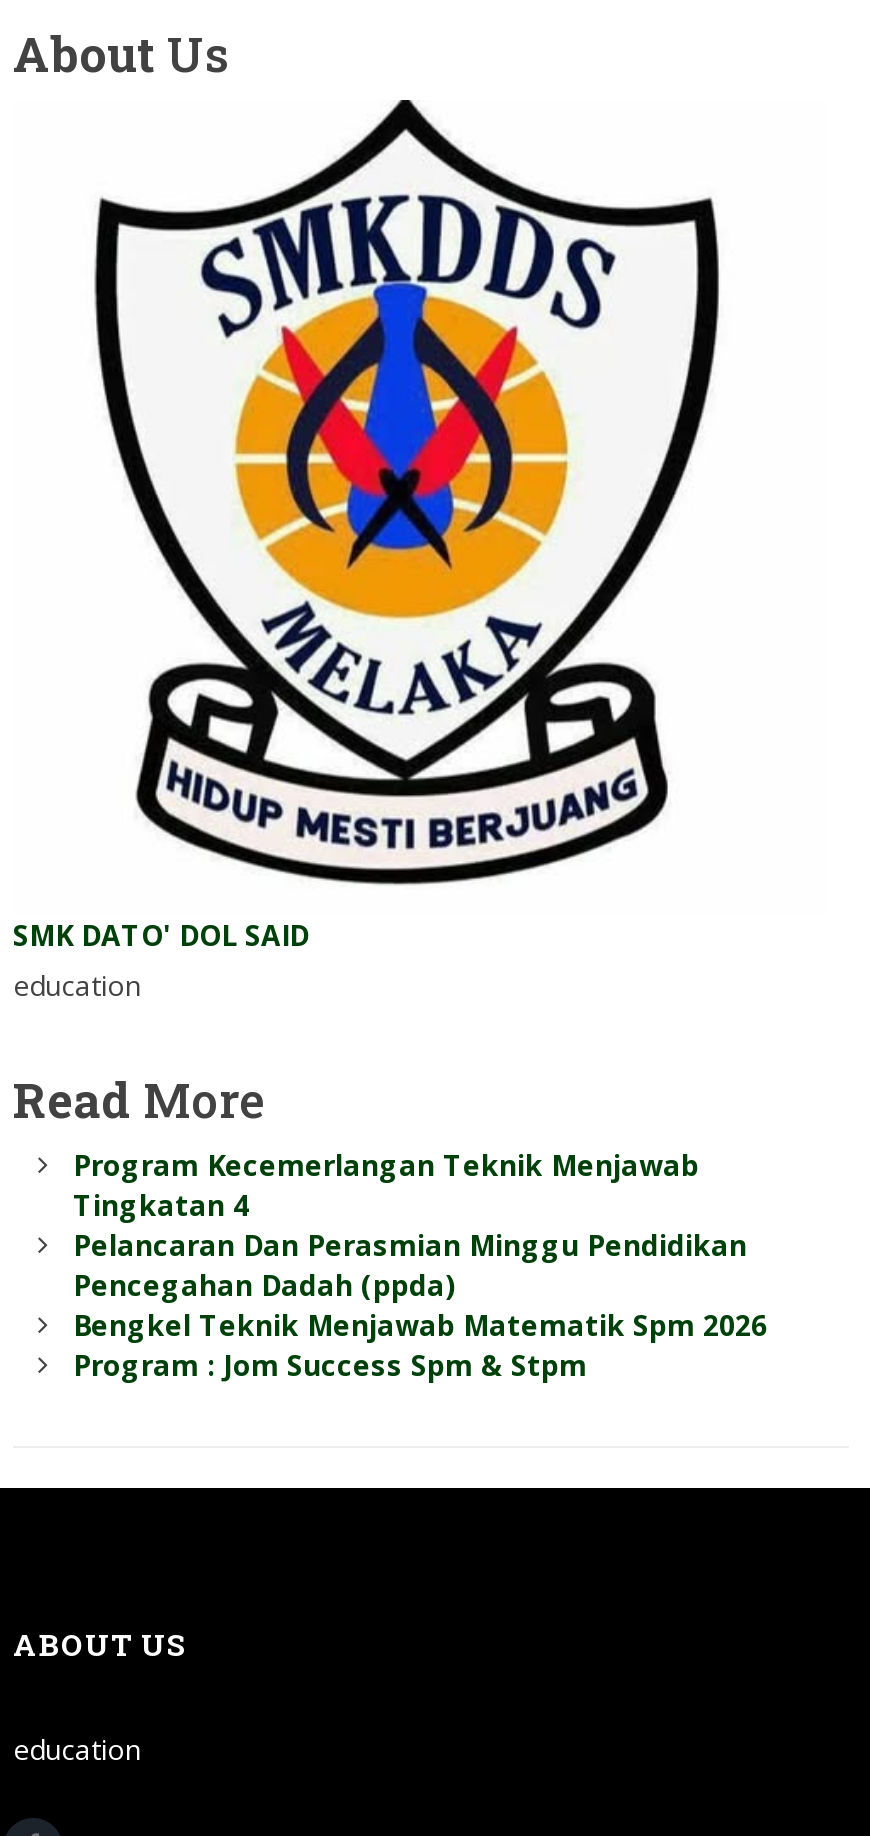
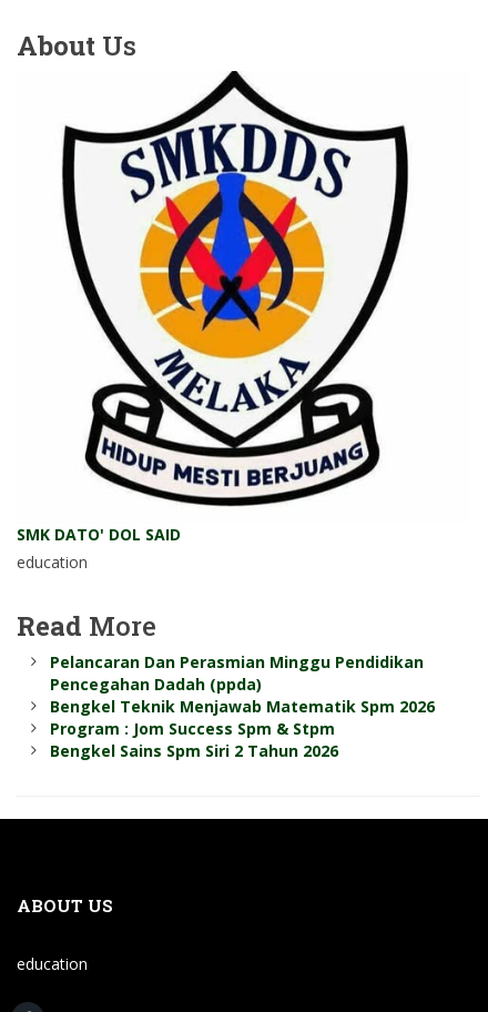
[73,1145,699,1223] Program Kecemerlangan Teknik Menjawab | Tingkatan 4 -> none
moved [73,1225,767,1383] -> [50,651,435,739]: Pelancaran Dan Perasmian Minggu Pendidikan | Pencegahan Dadah (ppda) | Bengkel Teknik Menjawab Matematik Spm 2026 | Program : Jom Success Spm & Stpm
none -> [50,740,338,761] Bengkel Sains Spm Siri 2 Tahun 2026

